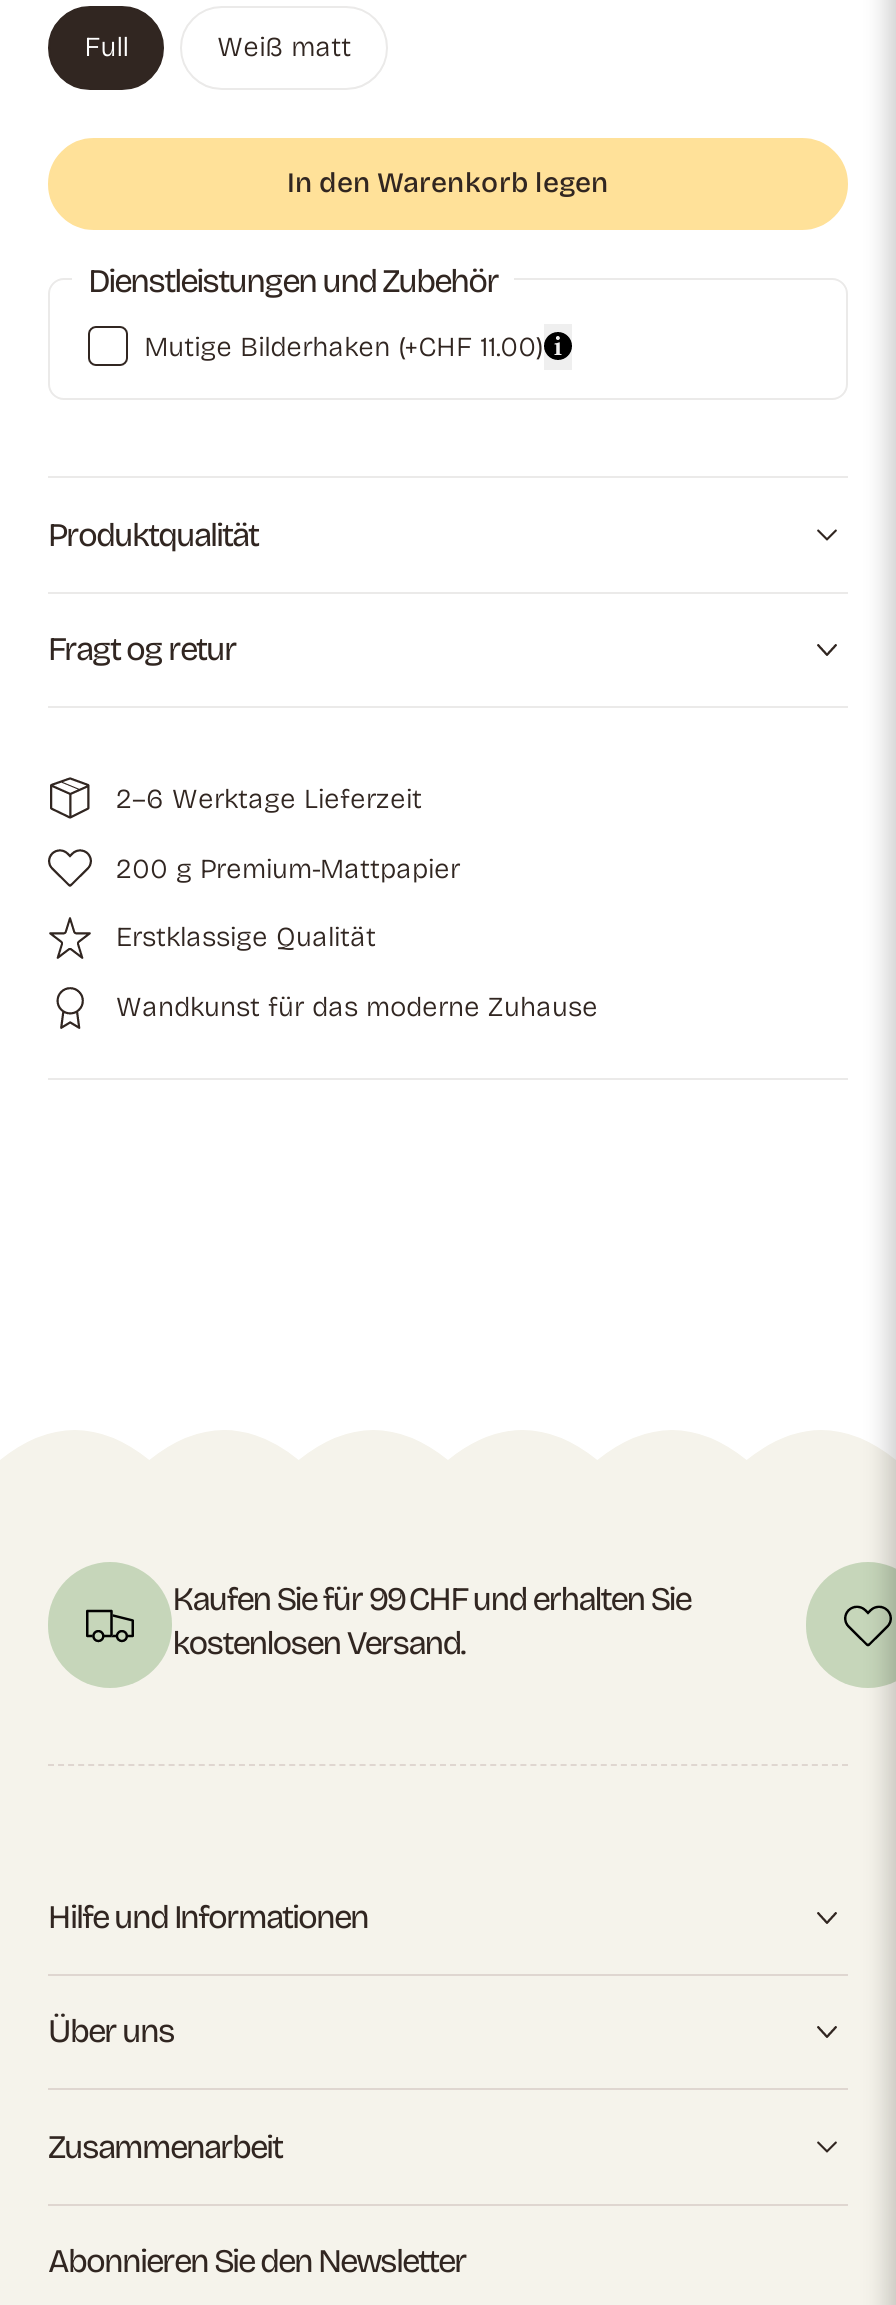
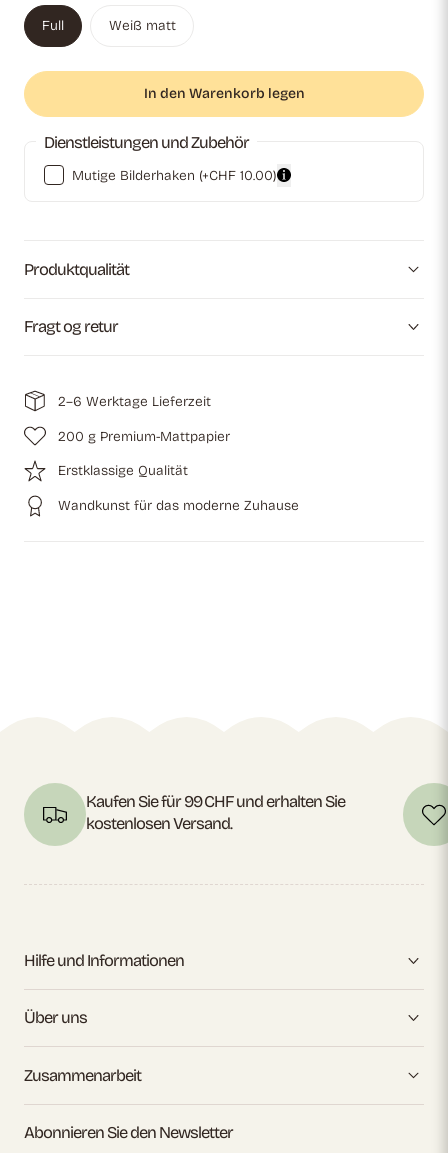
[144,330,544,364] Mutige Bilderhaken (+CHF 11.00) -> [72,167,277,184] Mutige Bilderhaken (+CHF 10.00)

